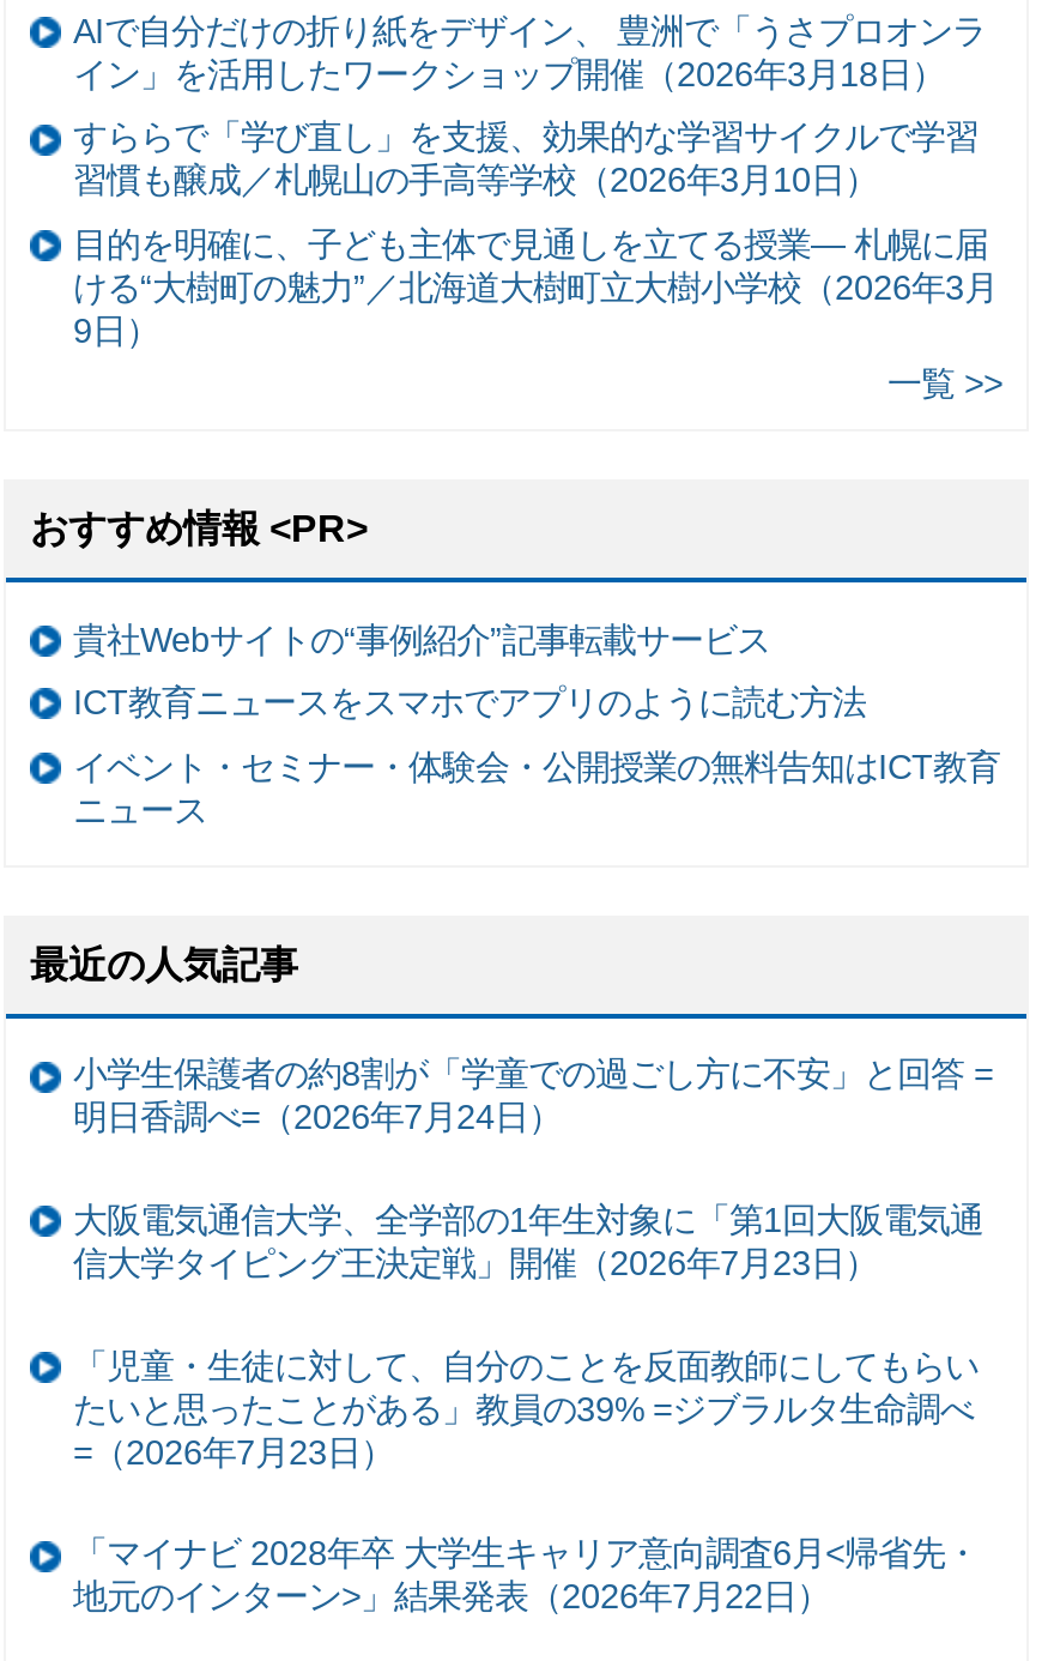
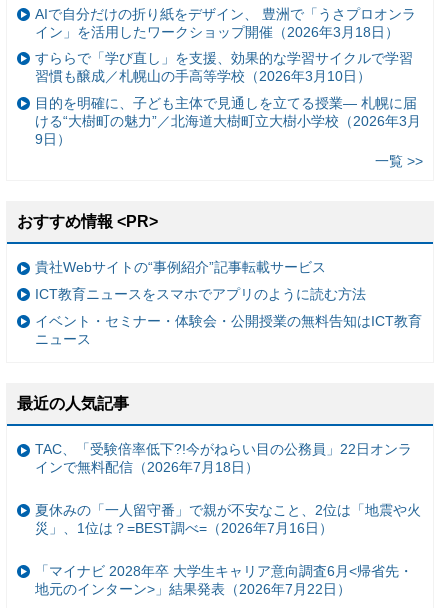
[73,1055,993,1470] 小学生保護者の約8割が「学童での過ごし方に不安」と回答 = | 明日香調べ=（2026年7月24日） | 大阪電気通信大学、全学部の1年生対象に「第1回大阪電気通 | 信大学タイピング王決定戦」開催（2026年7月23日） | 「児童・生徒に対して、自分のことを反面教師にしてもらい | たいと思ったことがある」教員の39% =ジブラルタ生命調べ | =（2026年7月23日） -> [35,441,421,536] TAC、「受験倍率低下?!今がねらい目の公務員」22日オンラ | インで無料配信（2026年7月18日） | 夏休みの「一人留守番」で親が不安なこと、2位は「地震や火 | 災」、1位は？=BEST調べ=（2026年7月16日）

